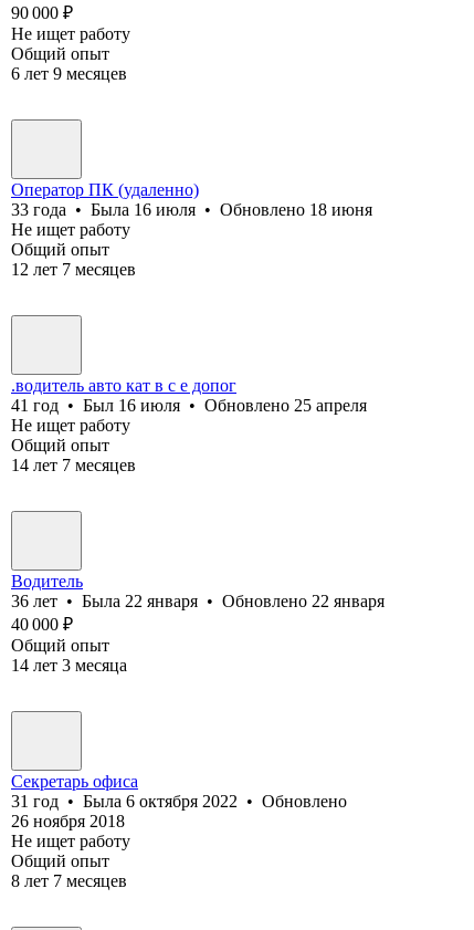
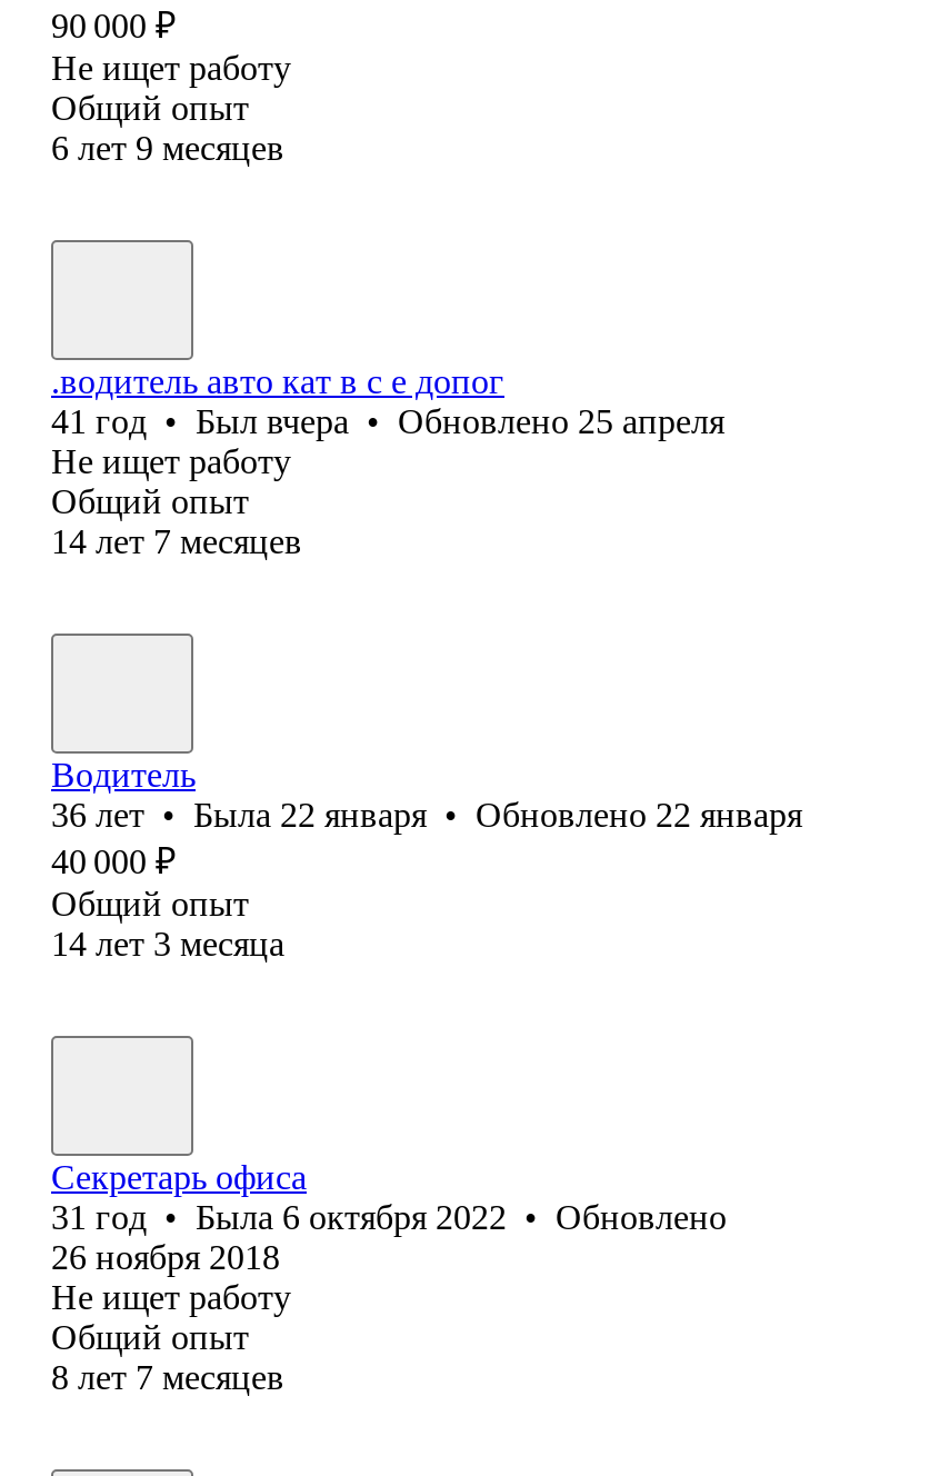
[11,180,372,279] Оператор ПК (удаленно) | 33 года • Была 16 июля • Обновлено 18 июня | Не ищет работу | Общий опыт | 12 лет 7 месяцев -> none
[11,396,367,415] 41 год • Был 16 июля • Обновлено 25 апреля -> [51,402,724,440] 41 год • Был вчера • Обновлено 25 апреля

